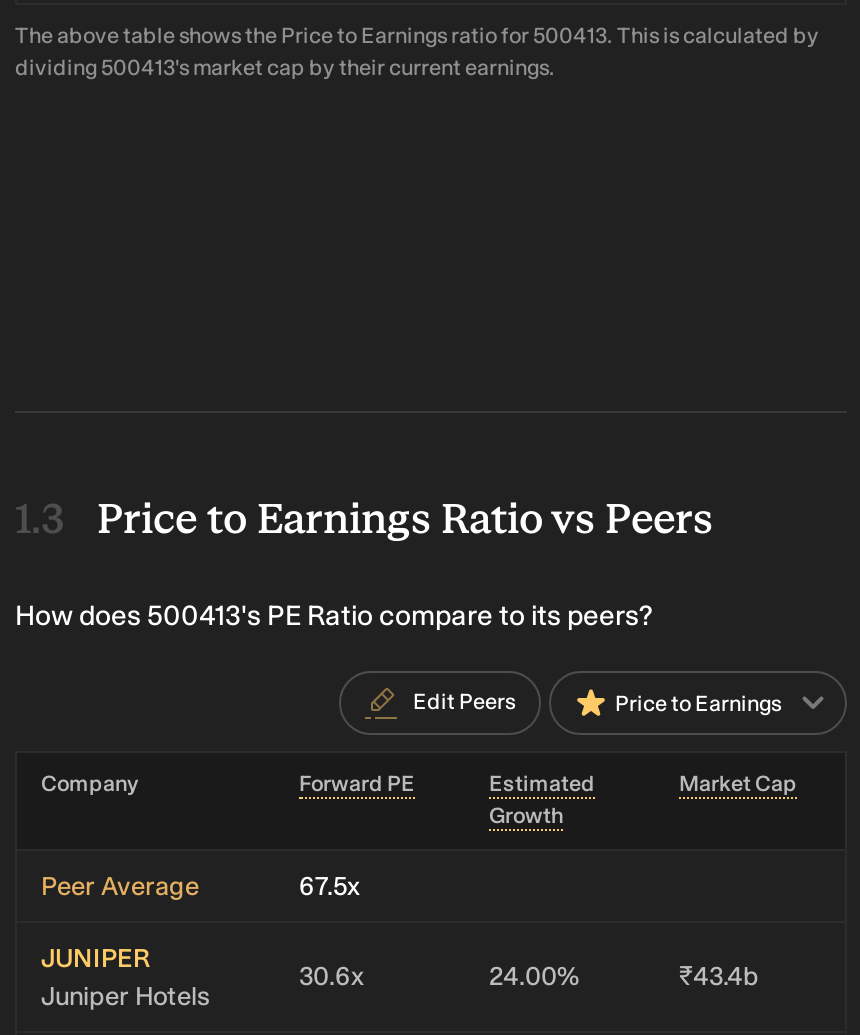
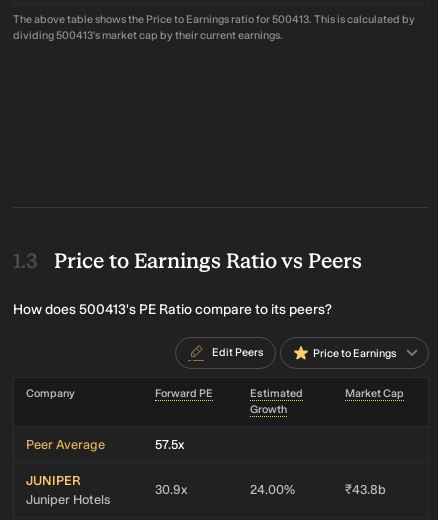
[299,871,359,901] 67.5x -> [155,437,184,452] 57.5x
[299,961,363,991] 30.6x -> [155,482,187,497] 30.9x
[679,961,759,991] ₹43.4b -> [345,482,386,497] ₹43.8b

